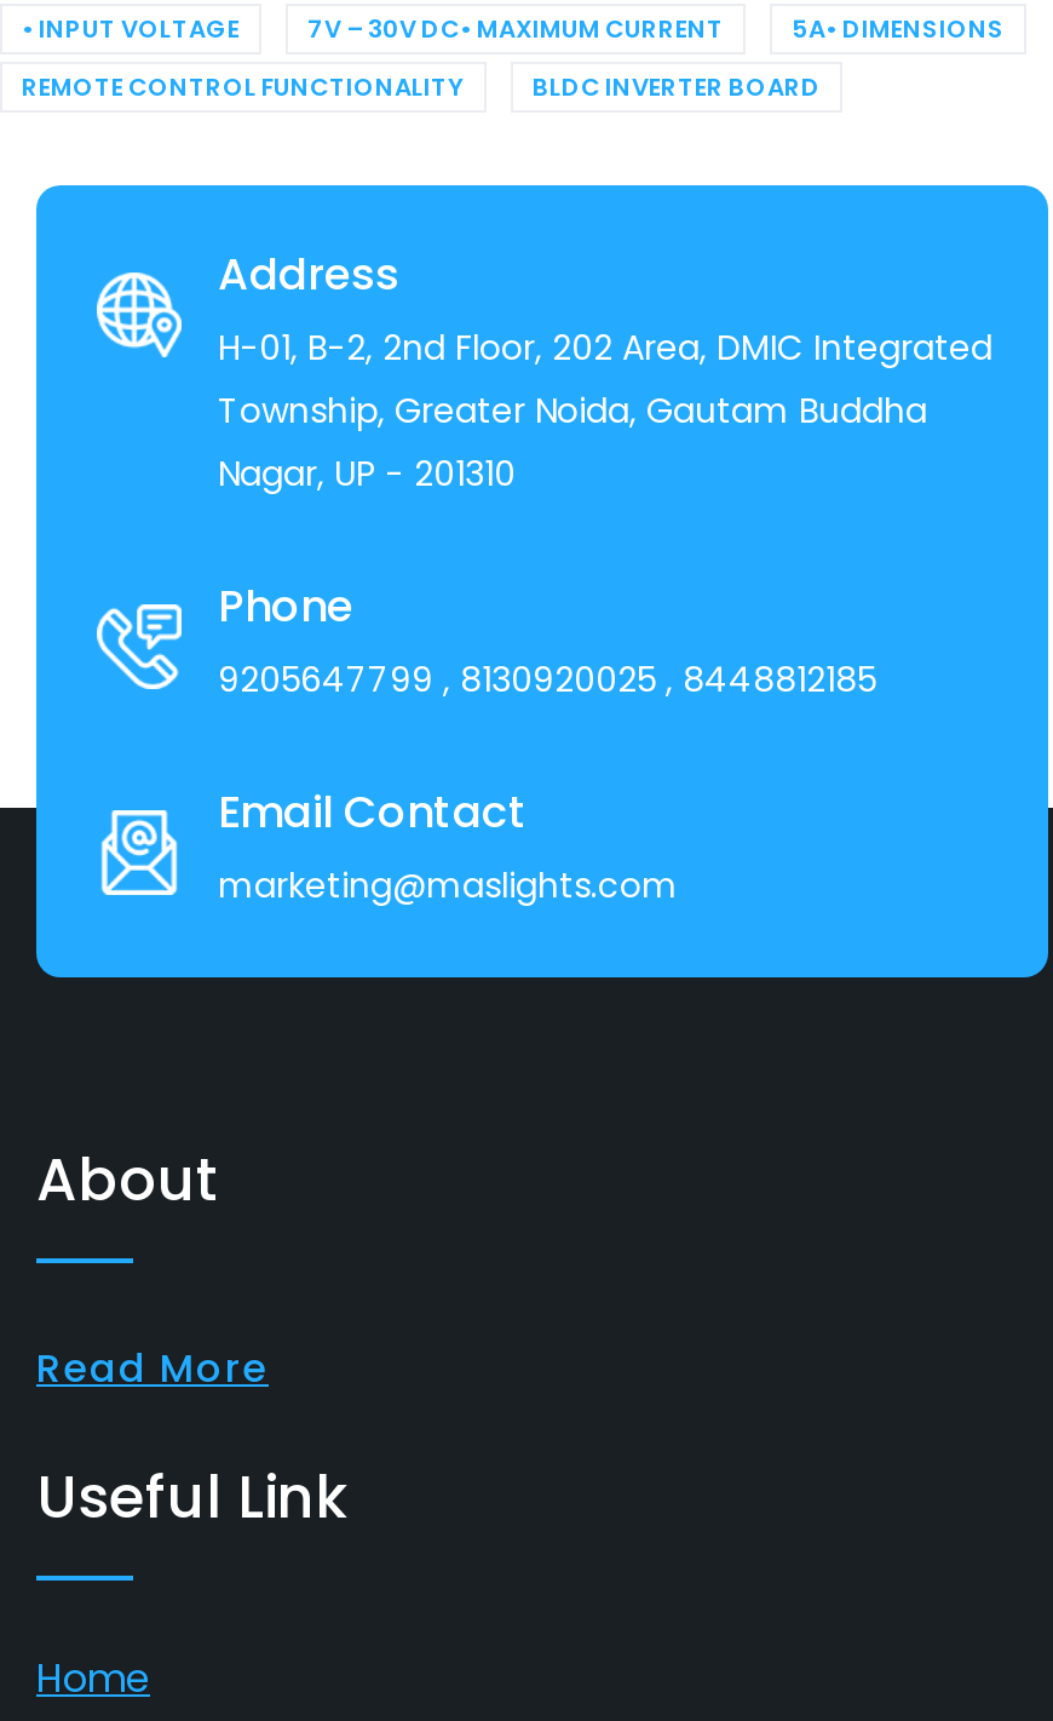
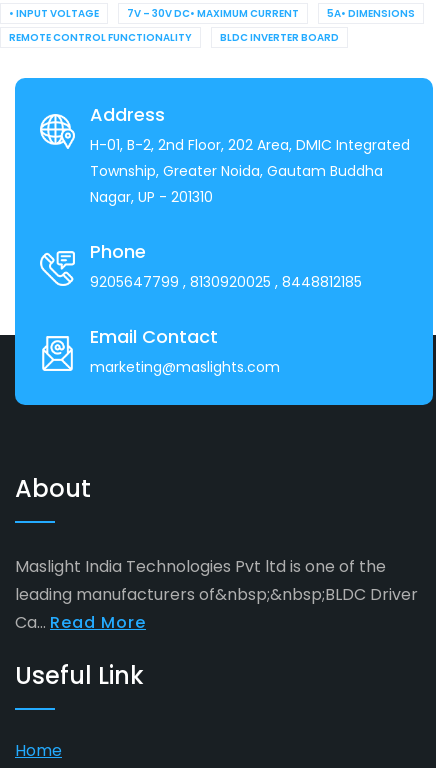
[36,1340,269,1396] Read More -> [15,555,418,634] Maslight India Technologies Pvt ltd is one of the | leading manufacturers of&nbsp;&nbsp;BLDC Driver | Ca... Read More

